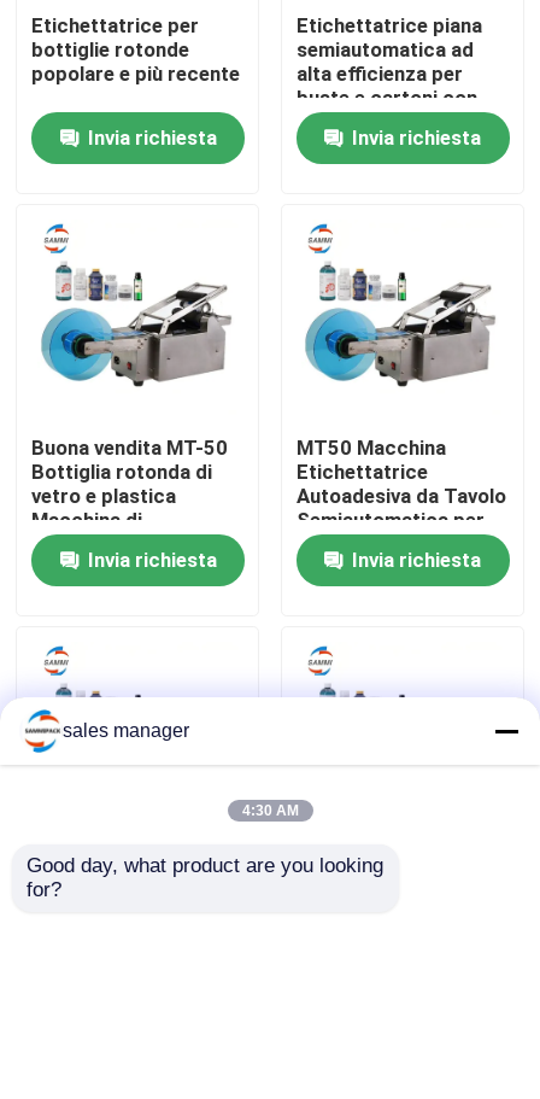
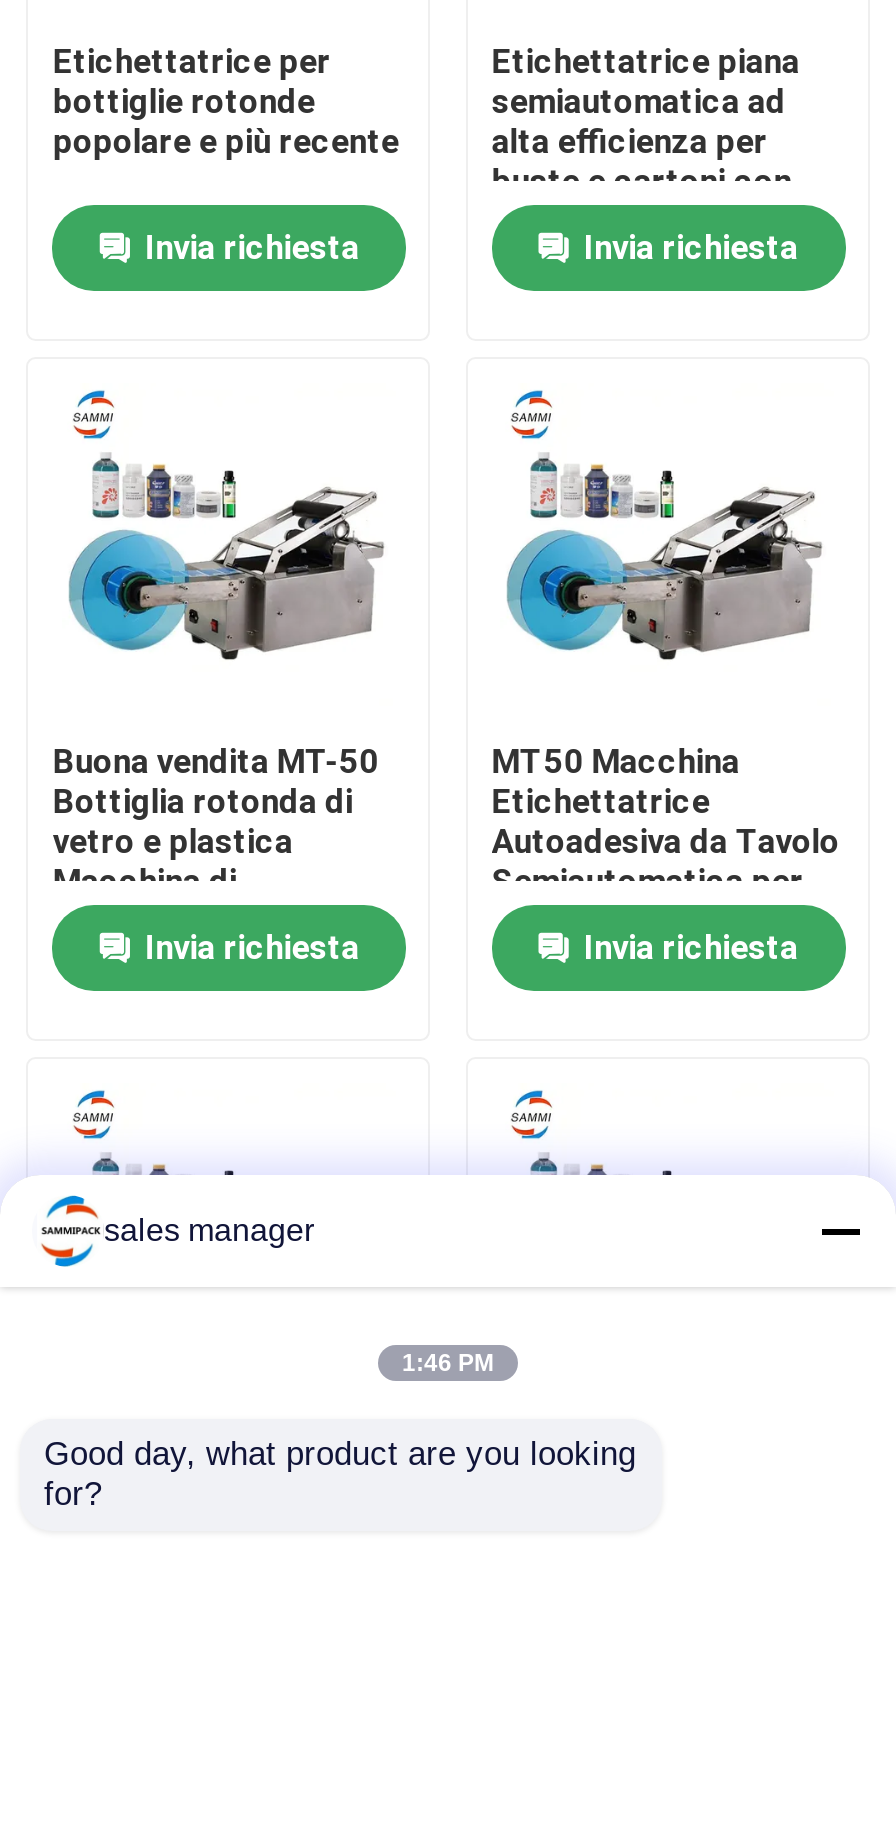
[242,802,298,819] 4:30 AM -> [402,1349,494,1377] 1:46 PM

